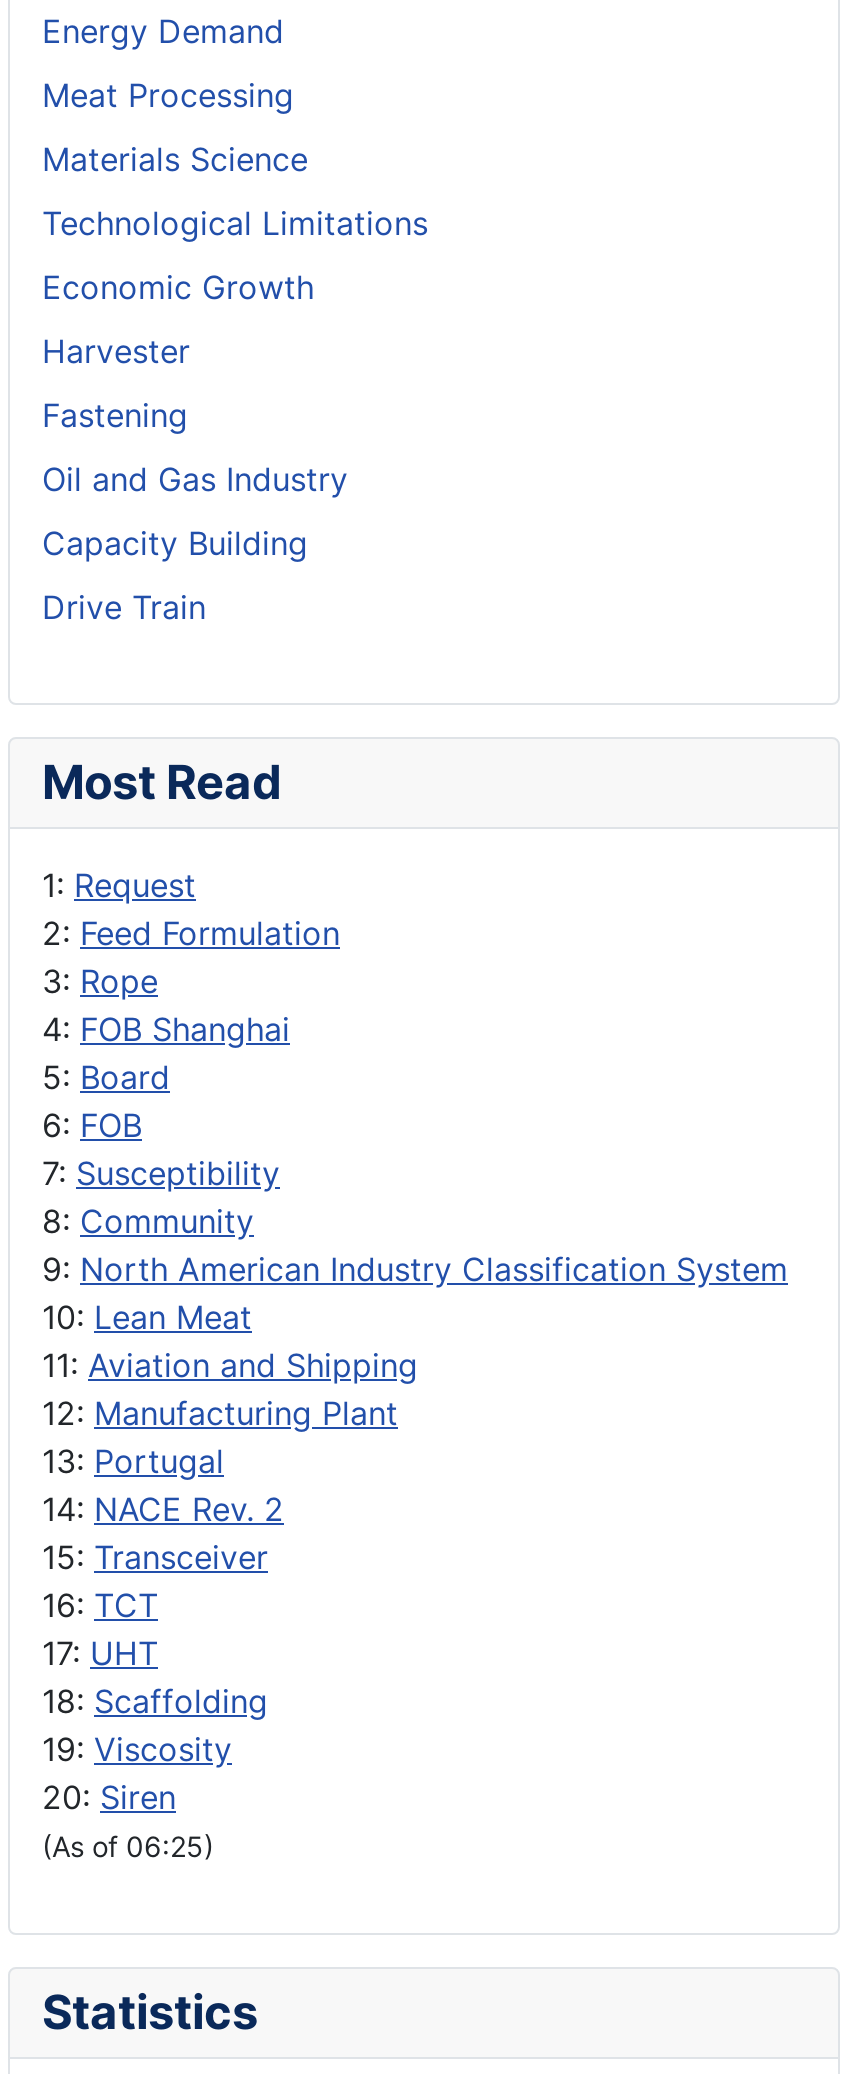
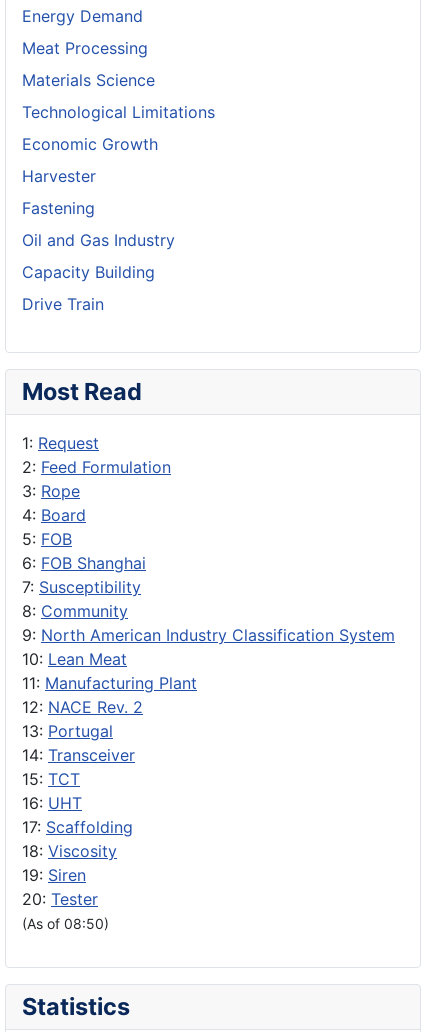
[42,1009,290,1145] 4: FOB Shanghai | 5: Board | 6: FOB -> [22,505,146,573] 4: Board | 5: FOB | 6: FOB Shanghai
[42,1345,418,1433] 11: Aviation and Shipping | 12: Manufacturing Plant -> [22,673,197,717] 11: Manufacturing Plant | 12: NACE Rev. 2
[42,1489,284,1863] 14: NACE Rev. 2 | 15: Transceiver | 16: TCT | 17: UHT | 18: Scaffolding | 19: Viscosity | 20: Siren | (As of 06:25) -> [22,745,135,932] 14: Transceiver | 15: TCT | 16: UHT | 17: Scaffolding | 18: Viscosity | 19: Siren | 20: Tester | (As of 08:50)

